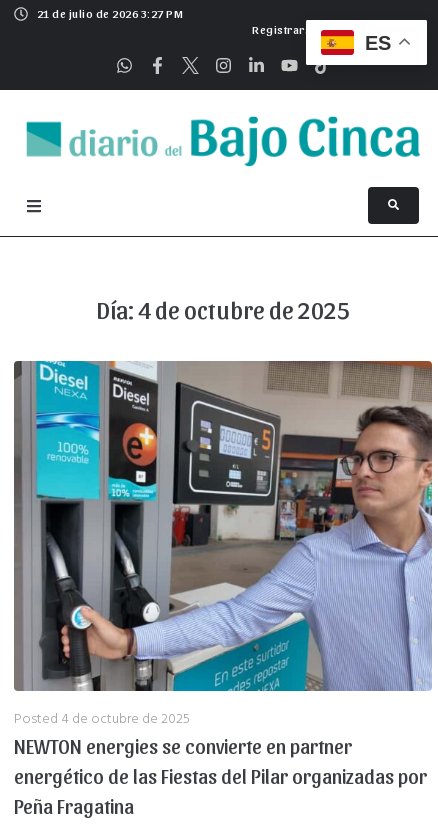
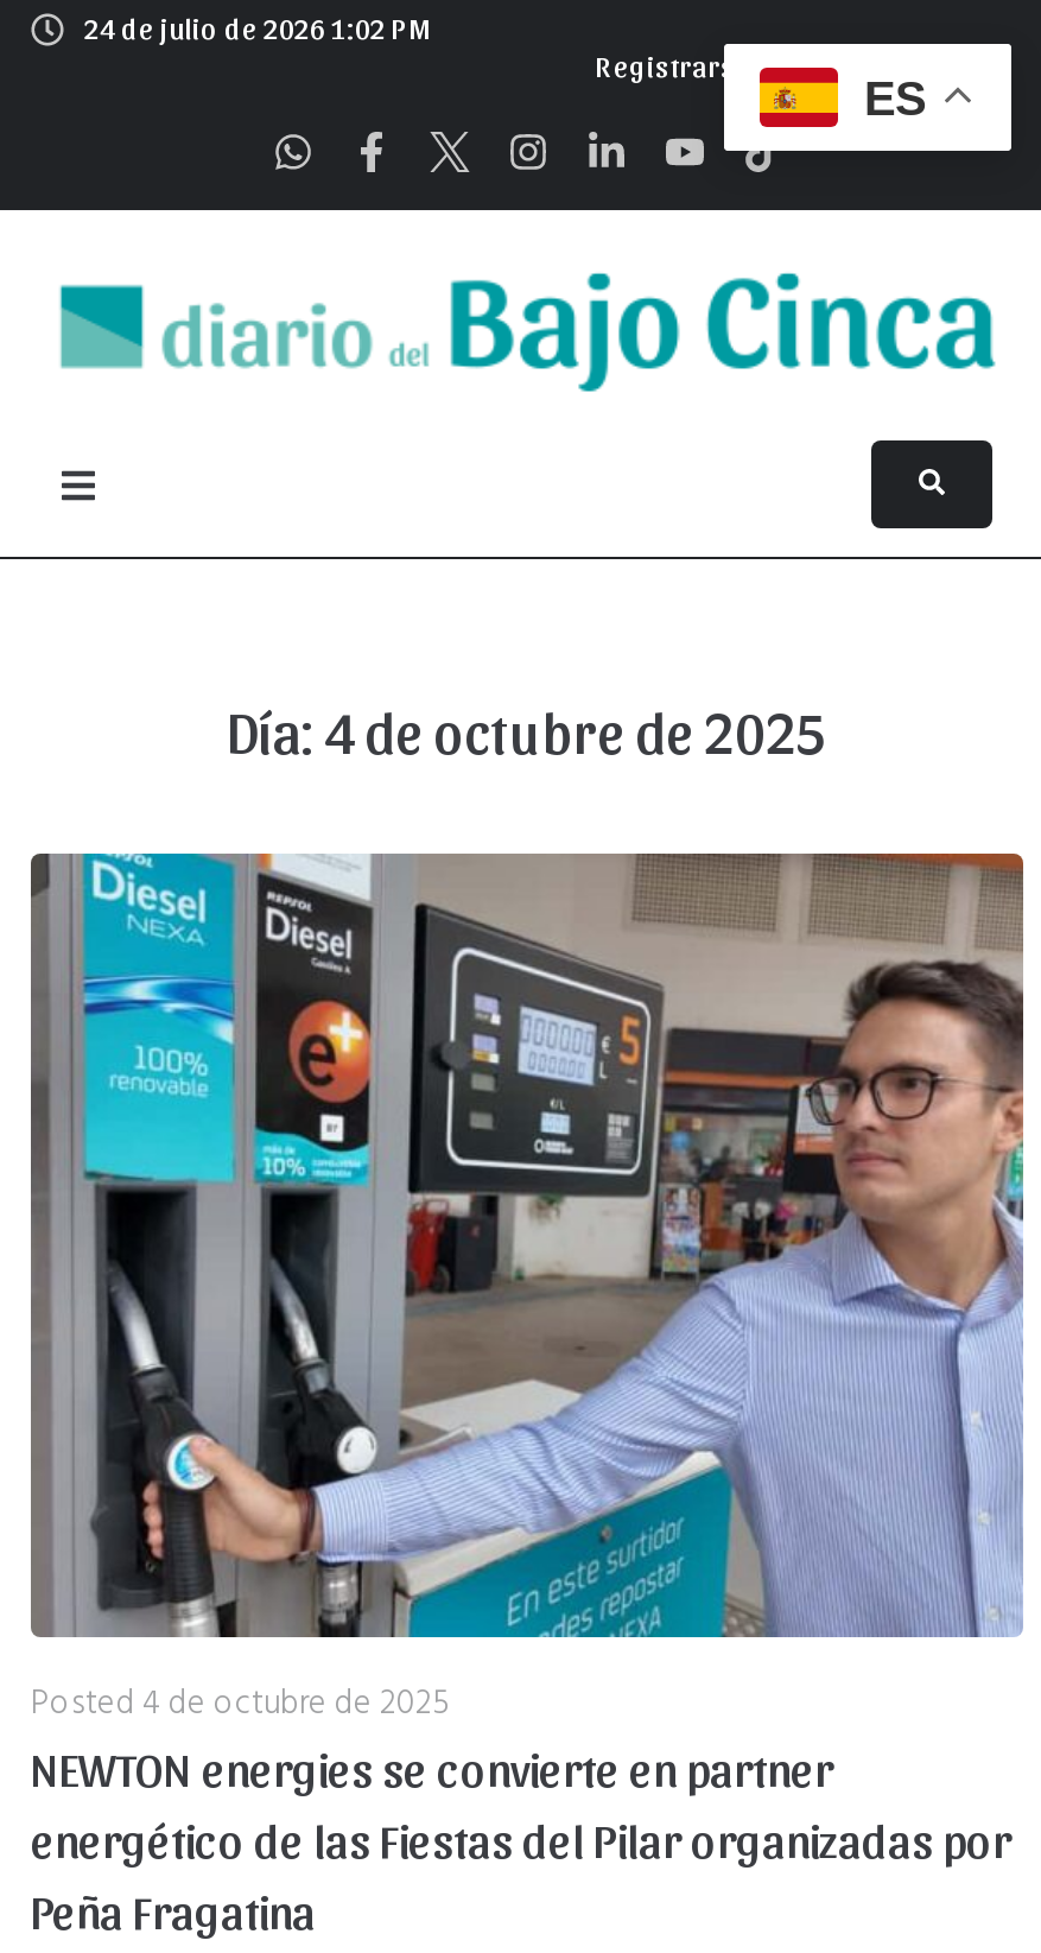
[36,6,183,20] 21 de julio de 2026 3:27 PM -> [84,11,432,44] 24 de julio de 2026 1:02 PM

